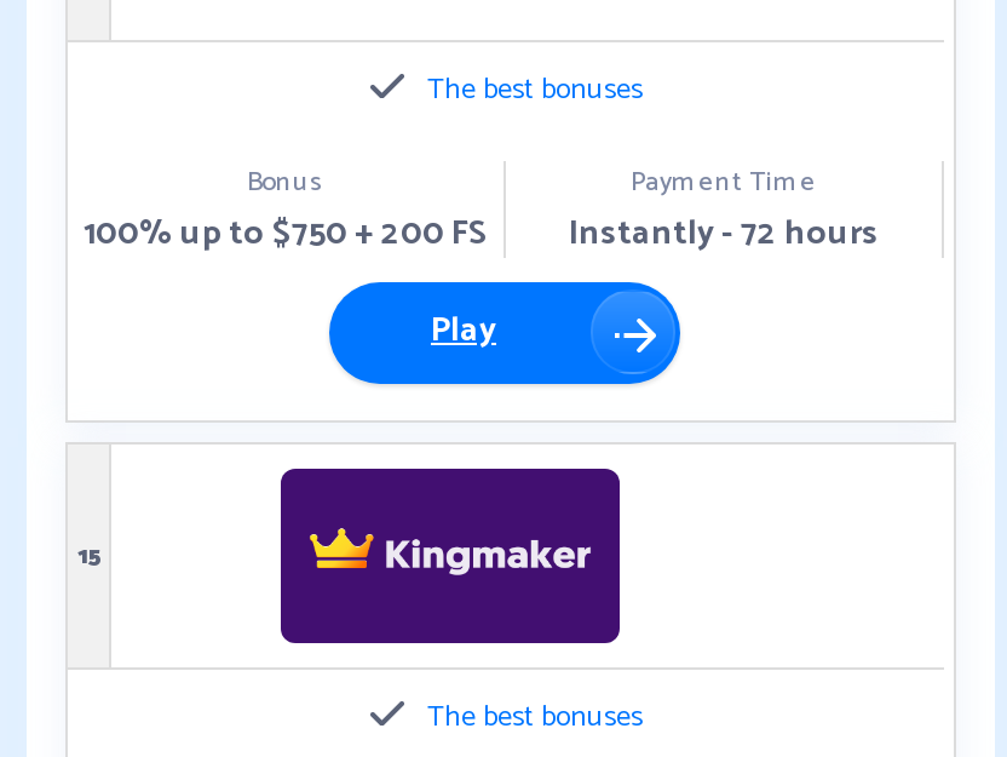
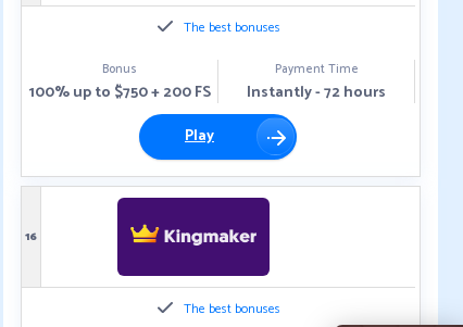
[77,537,99,576] 15 -> [25,228,37,246] 16

